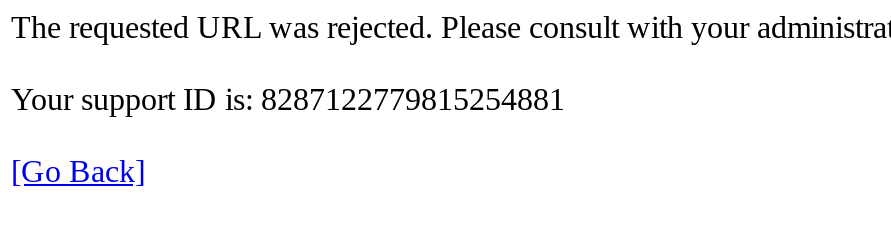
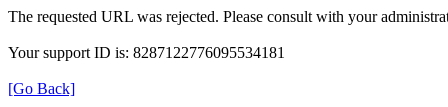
[11,82,565,116] Your support ID is: 8287122779815254881 -> [8,44,285,61] Your support ID is: 8287122776095534181

